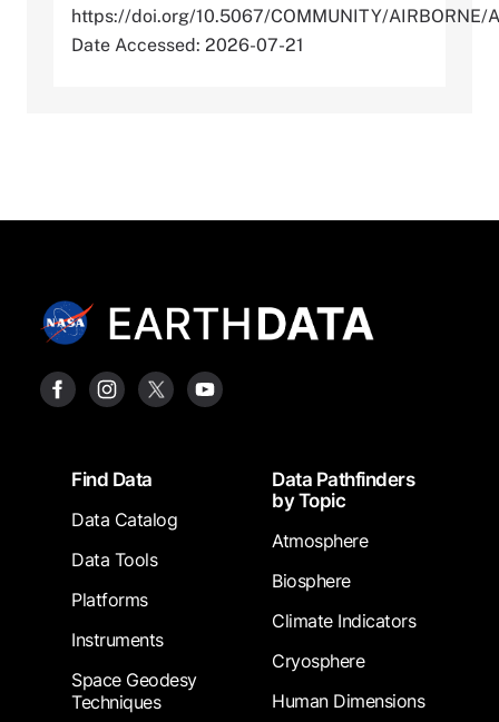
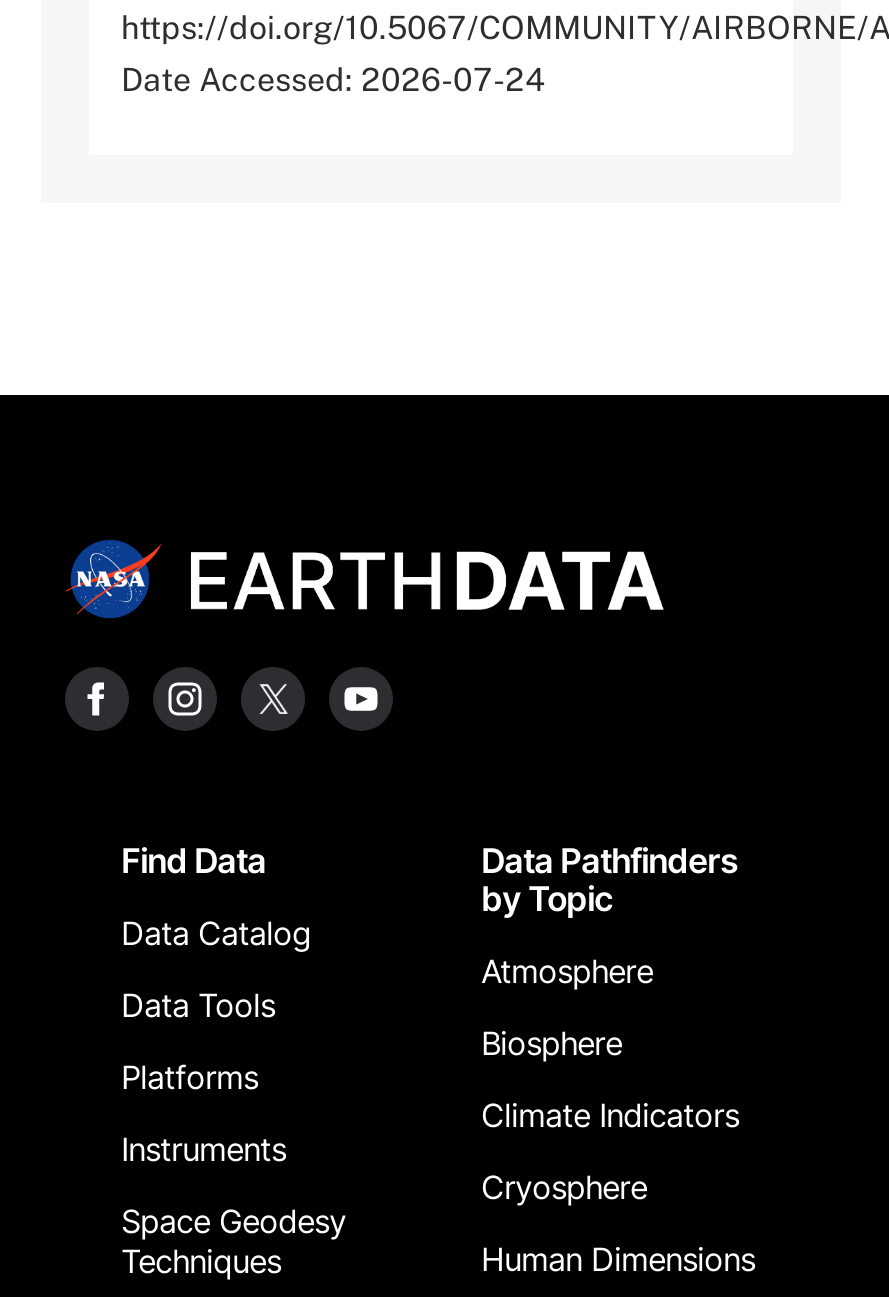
[71,34,304,56] Date Accessed: 2026-07-21 -> [121,61,545,99] Date Accessed: 2026-07-24

